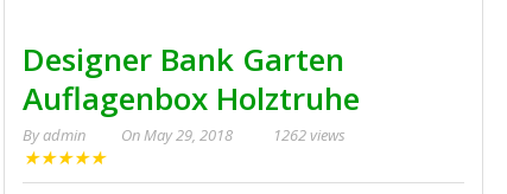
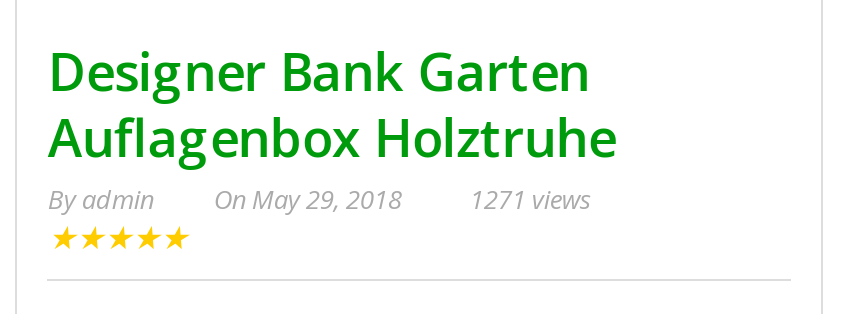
[23,124,346,145] Byadmin On May 29, 2018 1262 views -> [48,181,592,217] Byadmin On May 29, 2018 1271 views

